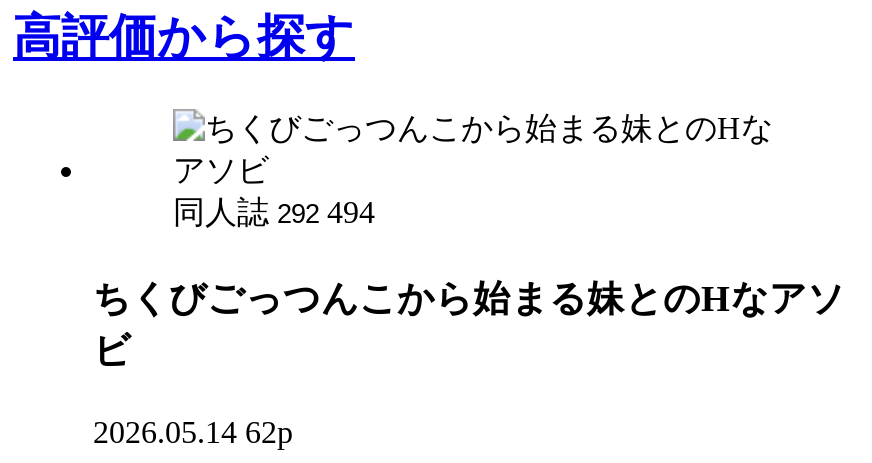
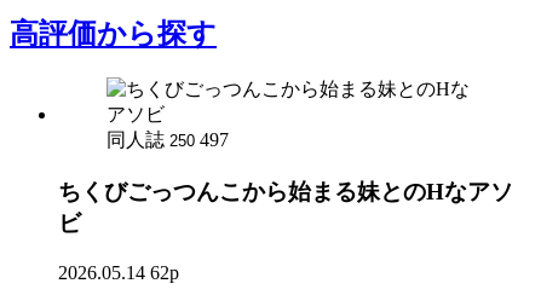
[173,195,375,229] 同人誌 292 494 -> [107,130,229,150] 同人誌 250 497

